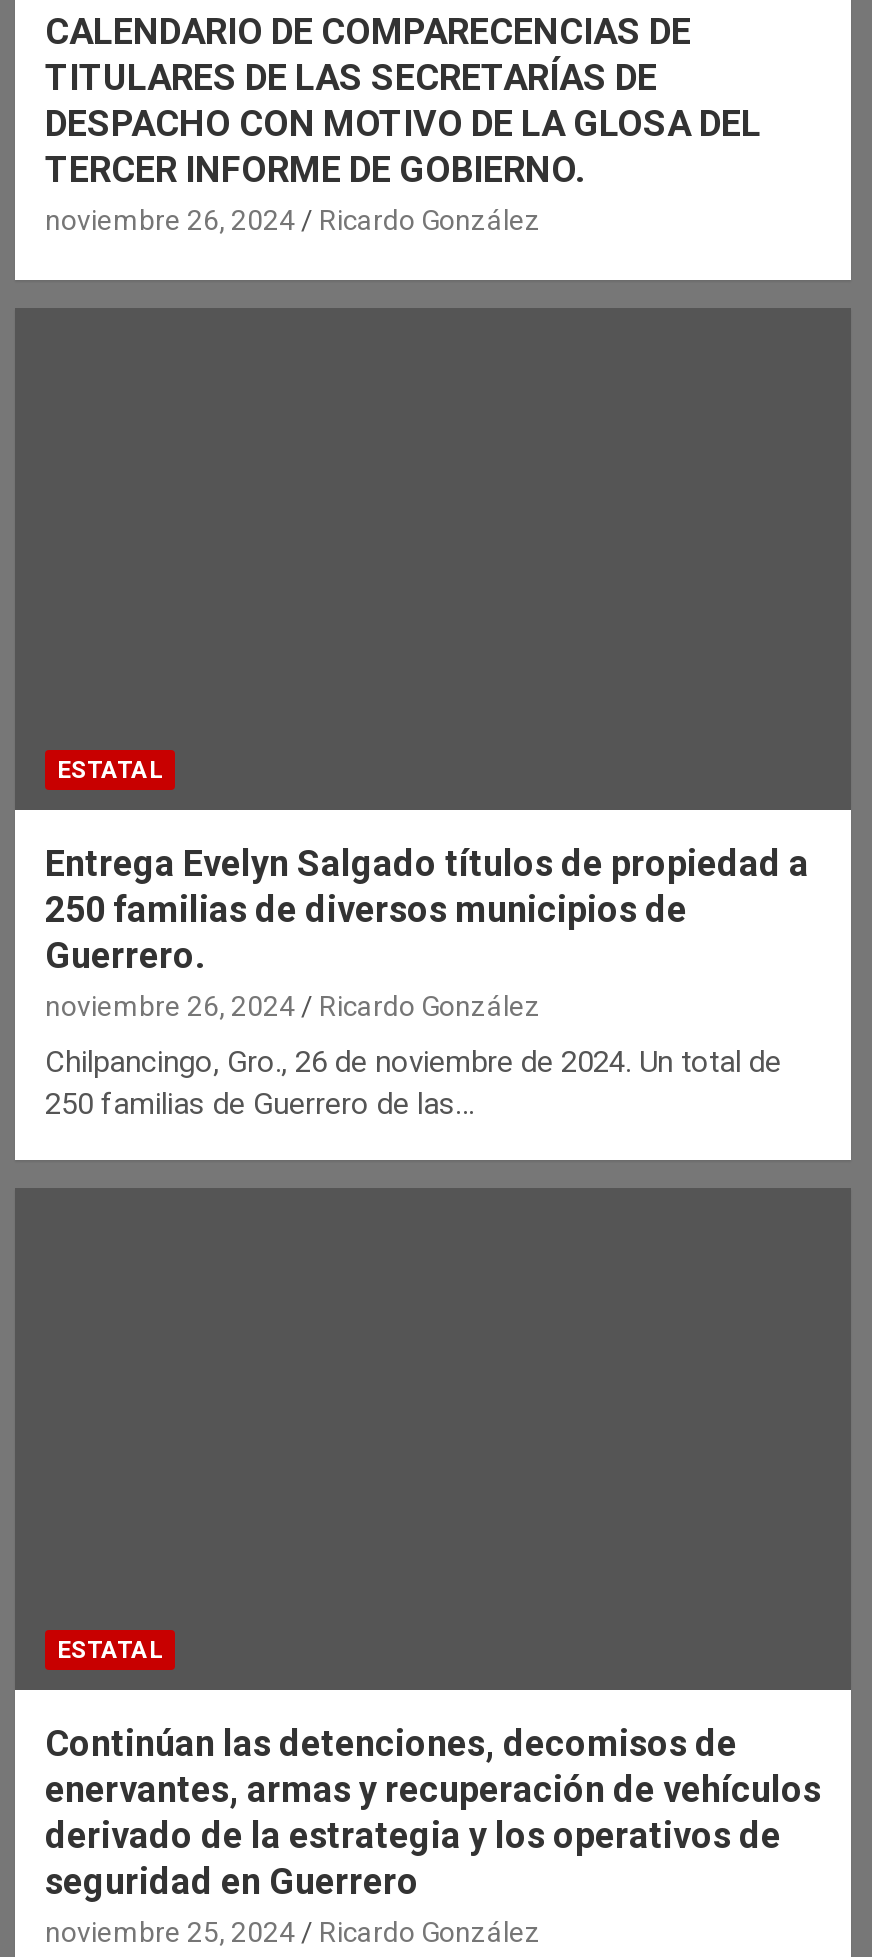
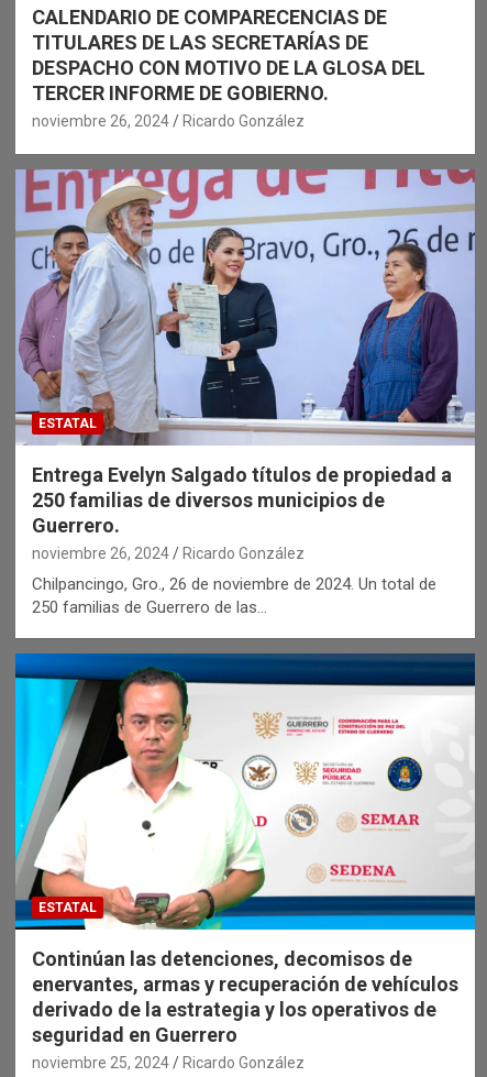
none -> [14,168,476,446] [image]
none -> [14,652,476,931] [image]

